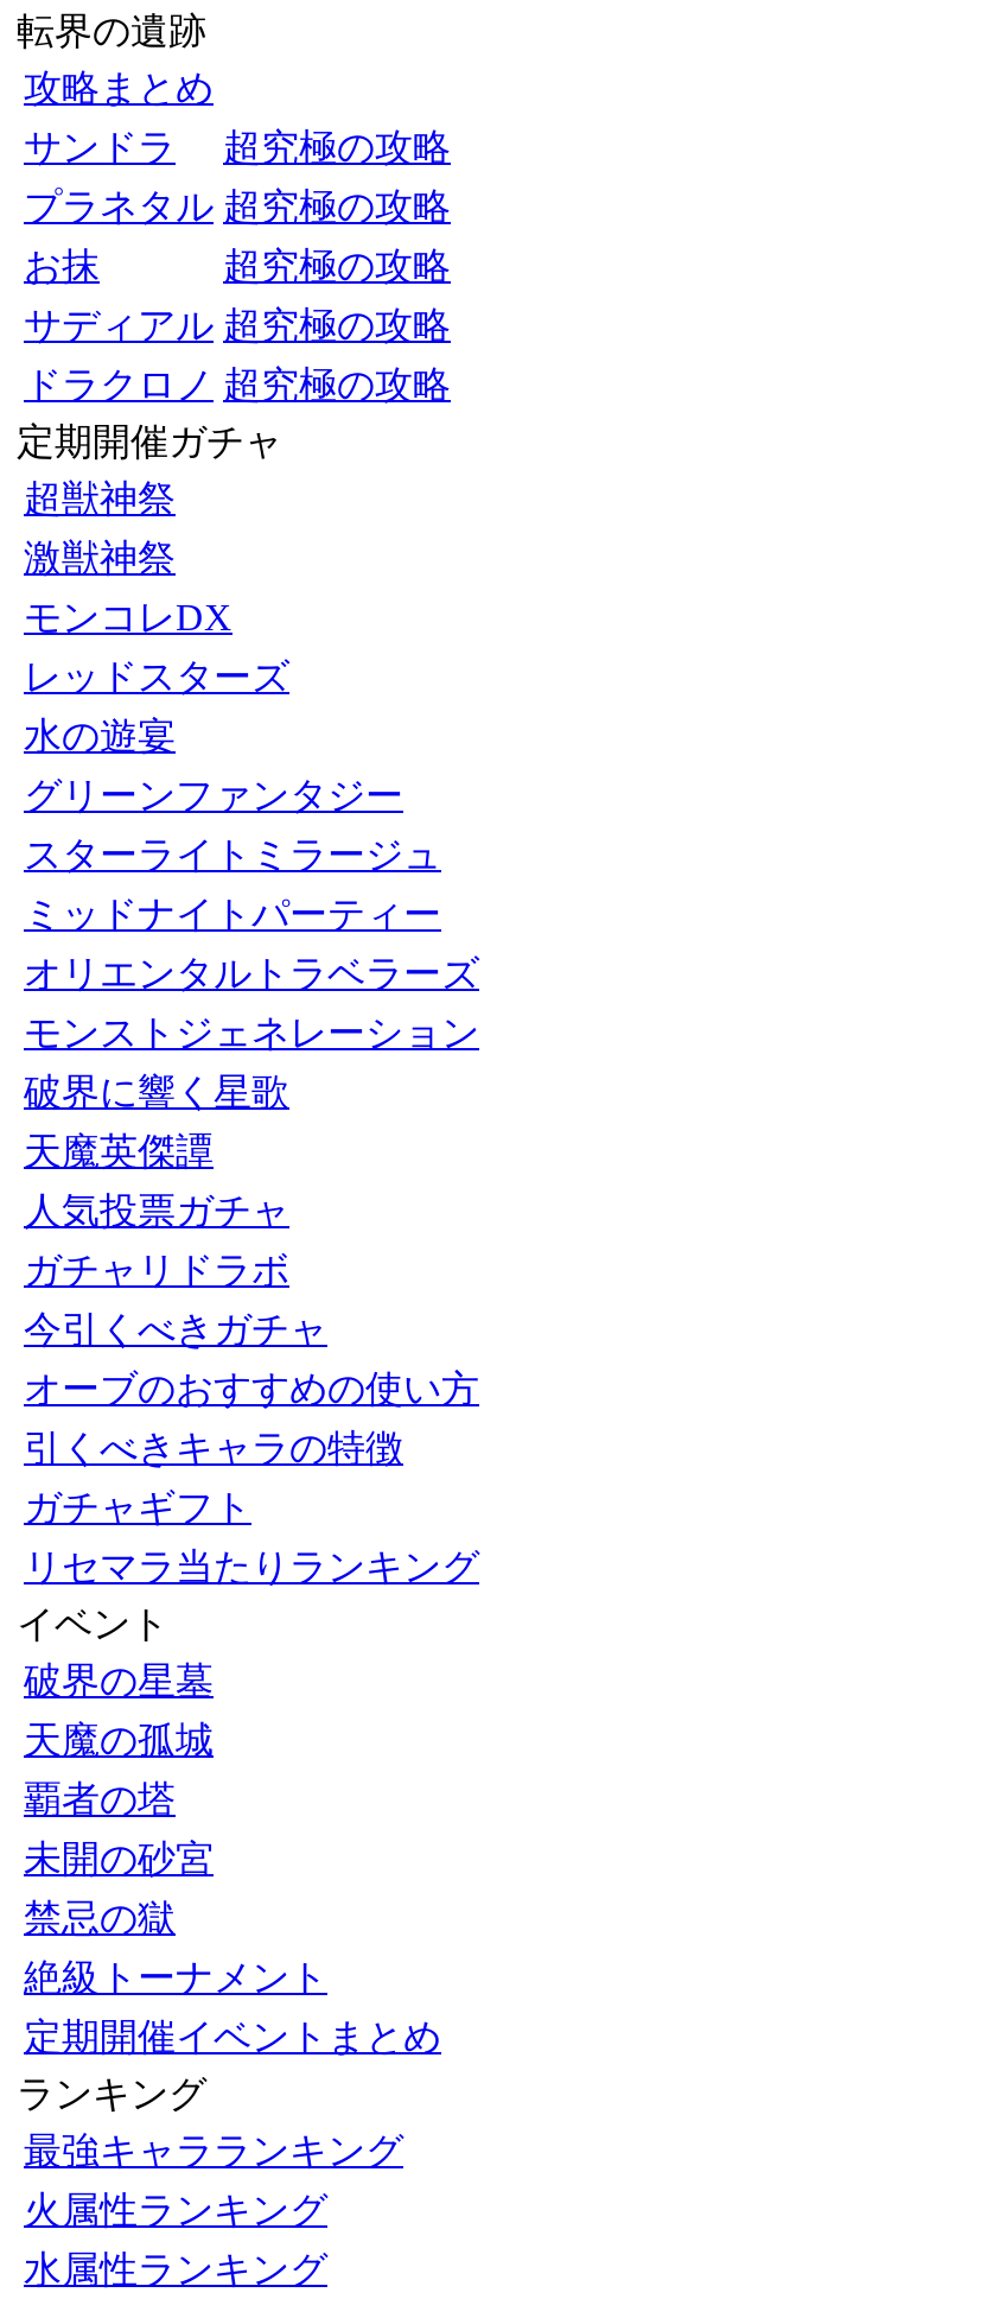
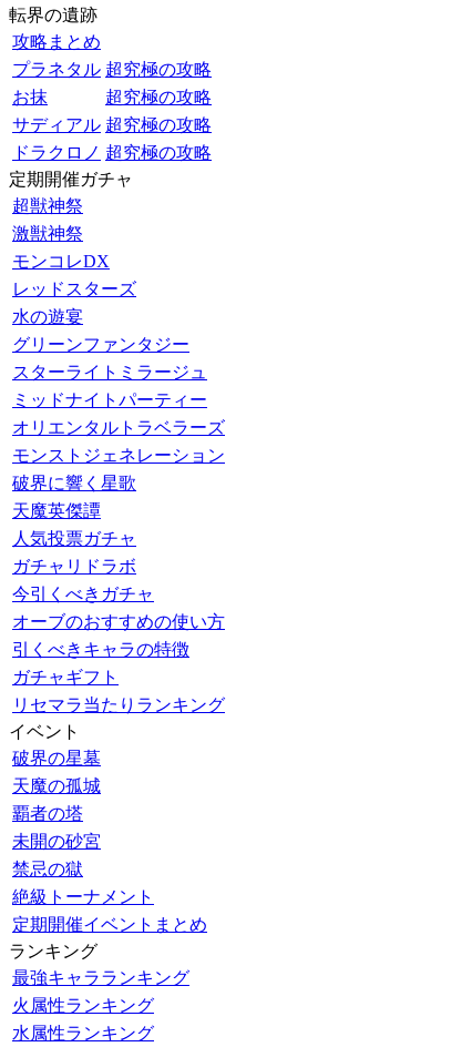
[24,127,451,167] サンドラ | 超究極の攻略 -> none

